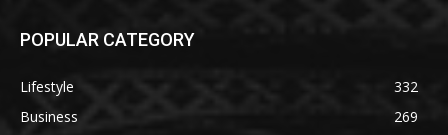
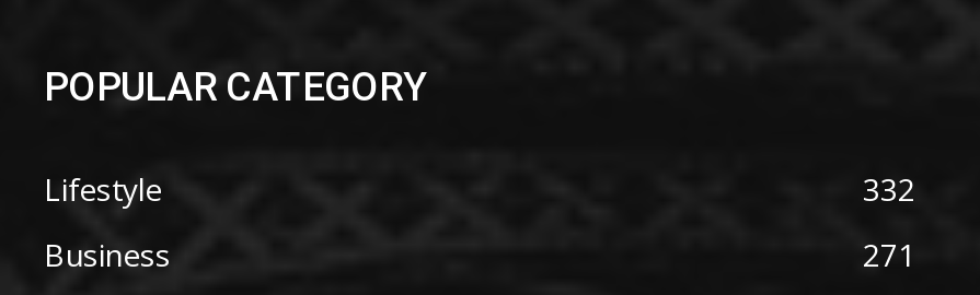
[394,107,418,126] 269 -> [863,234,915,276] 271

